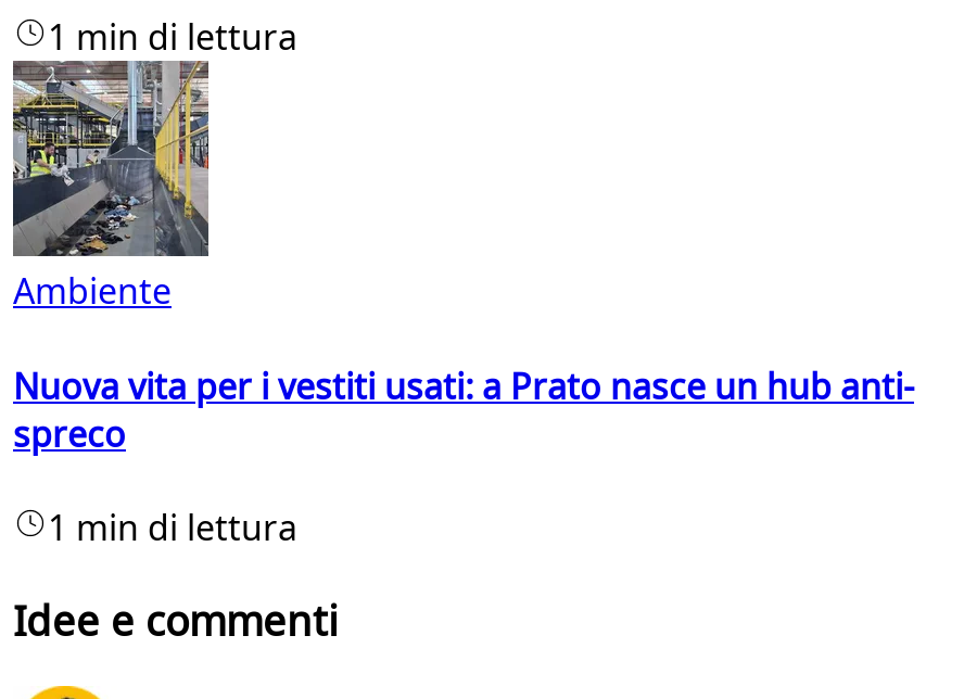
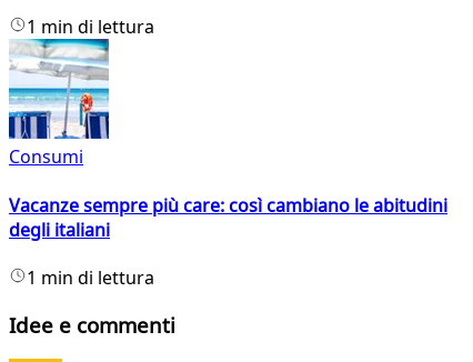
[11,59,211,315] [image] | Ambiente -> [8,39,110,169] [image] | Consumi
[13,361,914,457] Nuova vita per i vestiti usati: a Prato nasce un hub anti- | spreco -> [9,193,447,242] Vacanze sempre più care: così cambiano le abitudini | degli italiani

